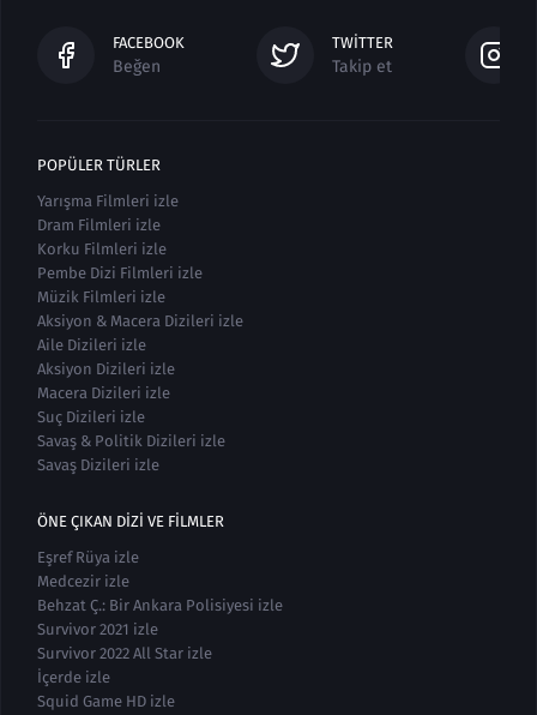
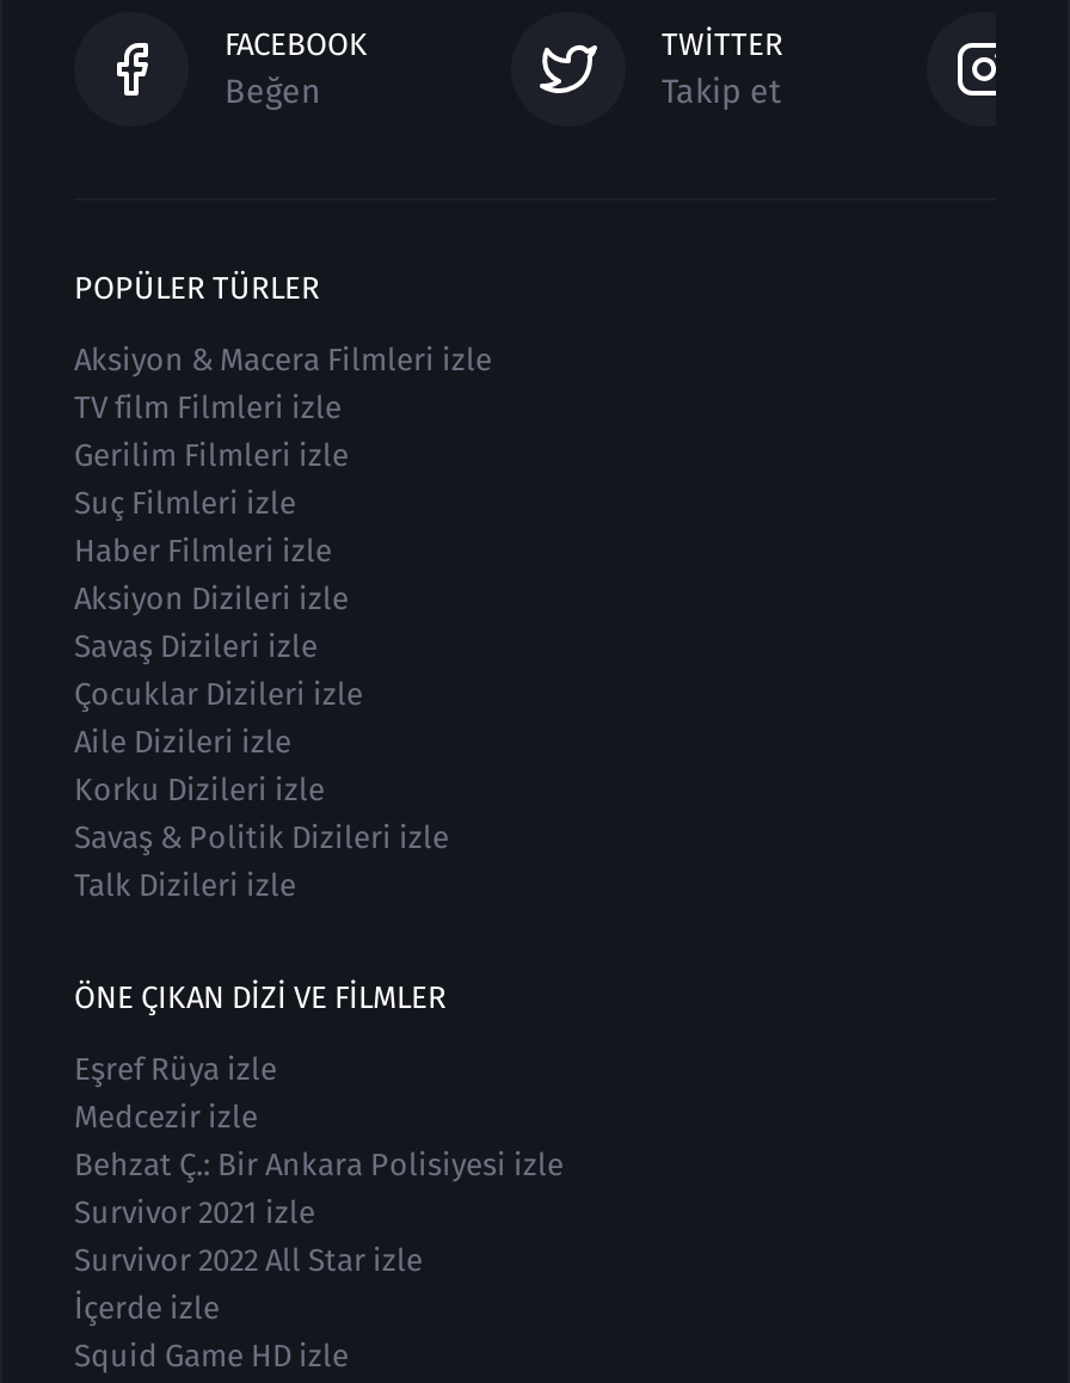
[37,192,243,330] Yarışma Filmleri izle | Dram Filmleri izle | Korku Filmleri izle | Pembe Dizi Filmleri izle | Müzik Filmleri izle | Aksiyon & Macera Dizileri izle -> [74,342,492,712] Aksiyon & Macera Filmleri izle | TV film Filmleri izle | Gerilim Filmleri izle | Suç Filmleri izle | Haber Filmleri izle | Çocuklar Dizileri izle
moved [37,336,146,354] -> [74,724,291,760]: Aile Dizileri izle
moved [37,360,175,378] -> [74,580,349,616]: Aksiyon Dizileri izle
[37,384,170,426] Macera Dizileri izle | Suç Dizileri izle -> [74,772,325,807] Korku Dizileri izle
moved [37,456,159,474] -> [74,628,318,664]: Savaş Dizileri izle
none -> [74,867,296,903] Talk Dizileri izle

